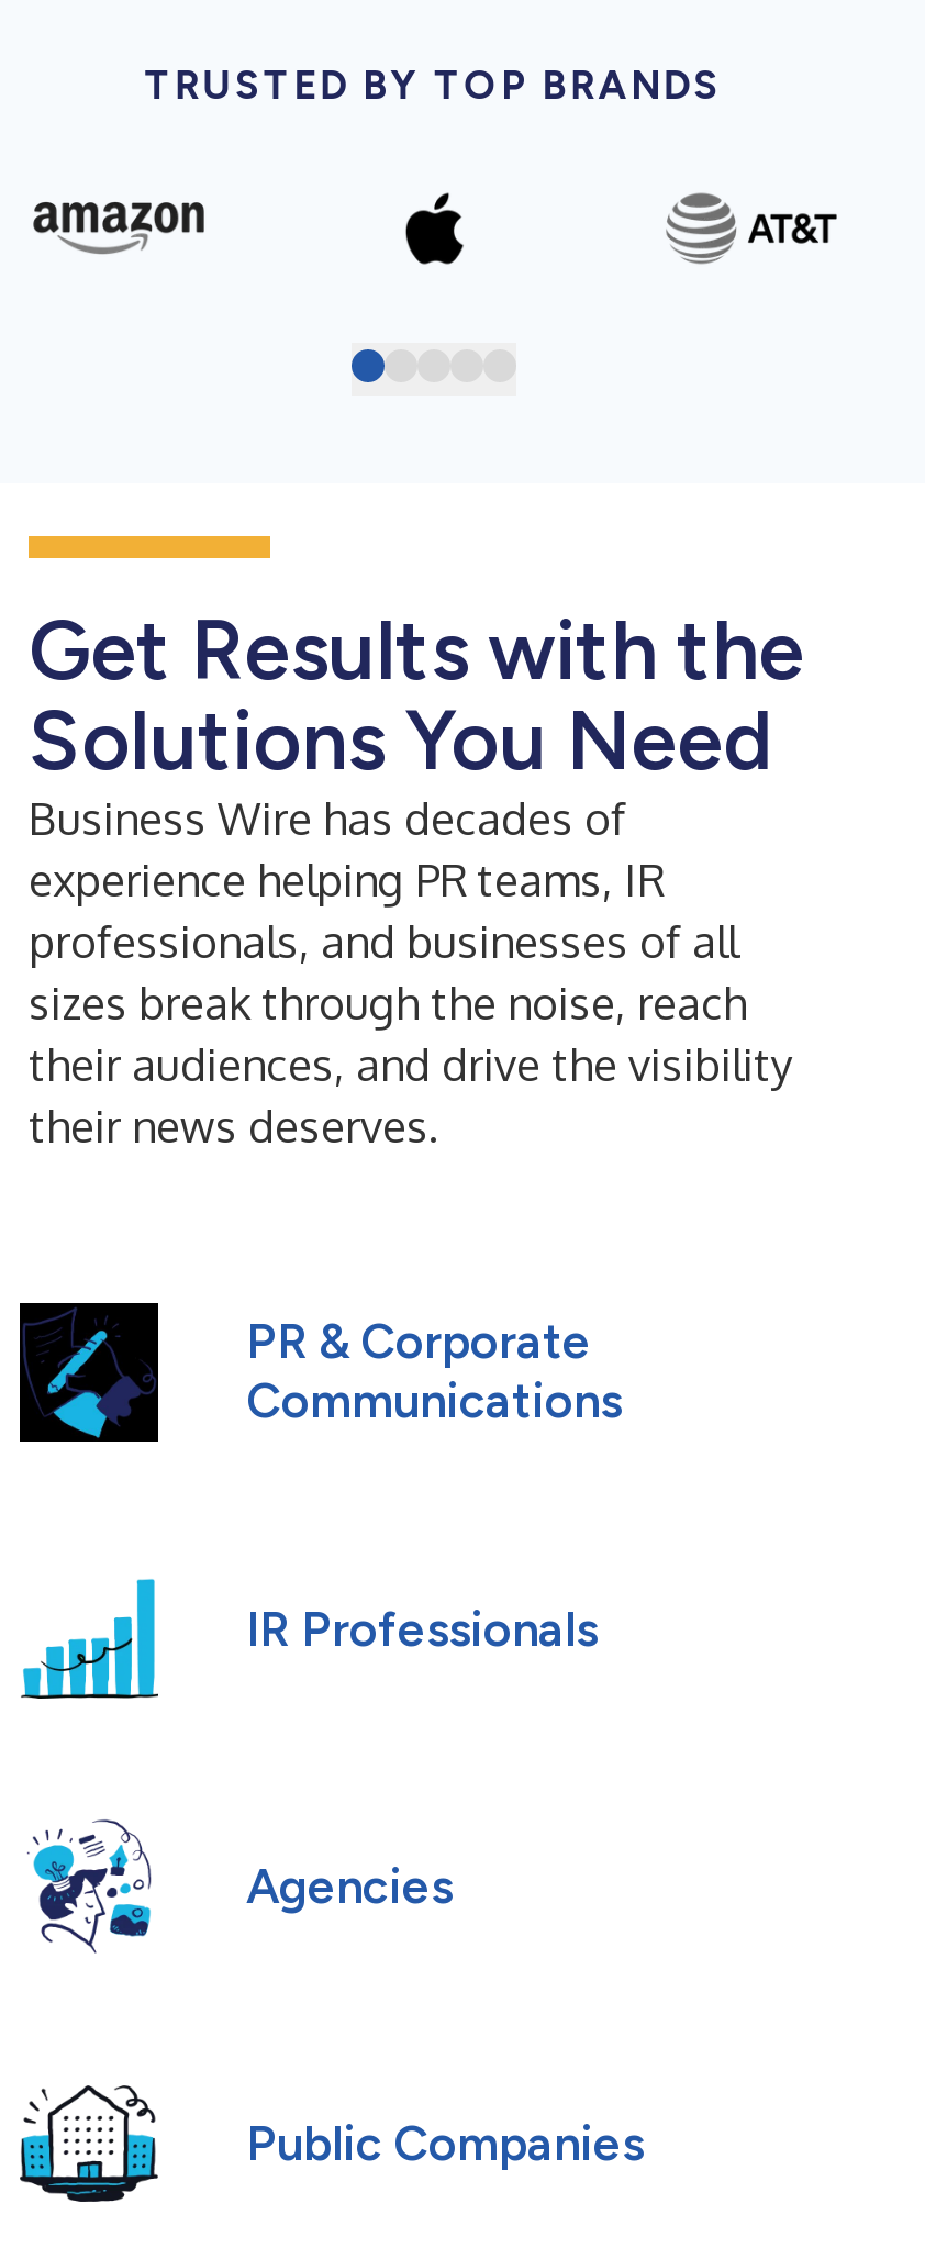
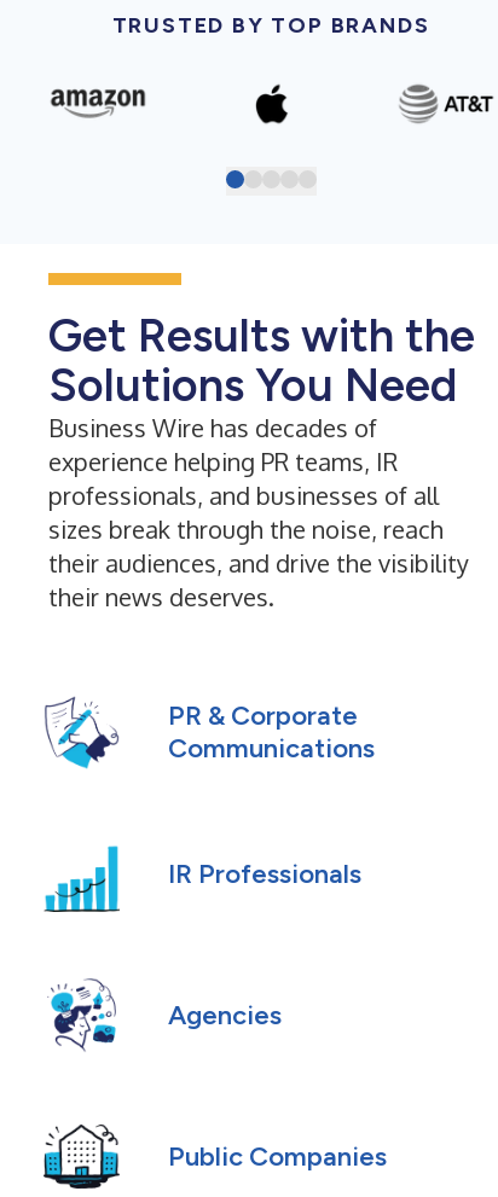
[18,1301,160,1444] [image] -> [44,695,120,771] [image]

